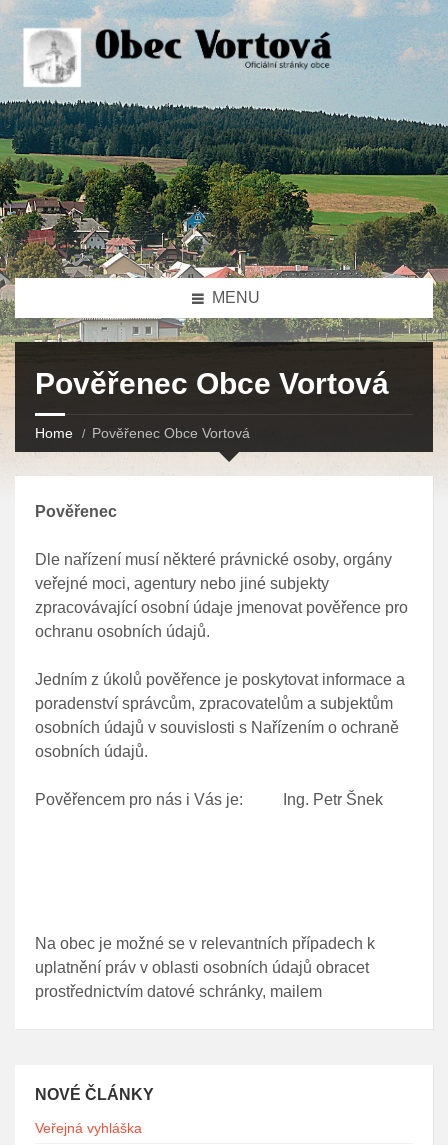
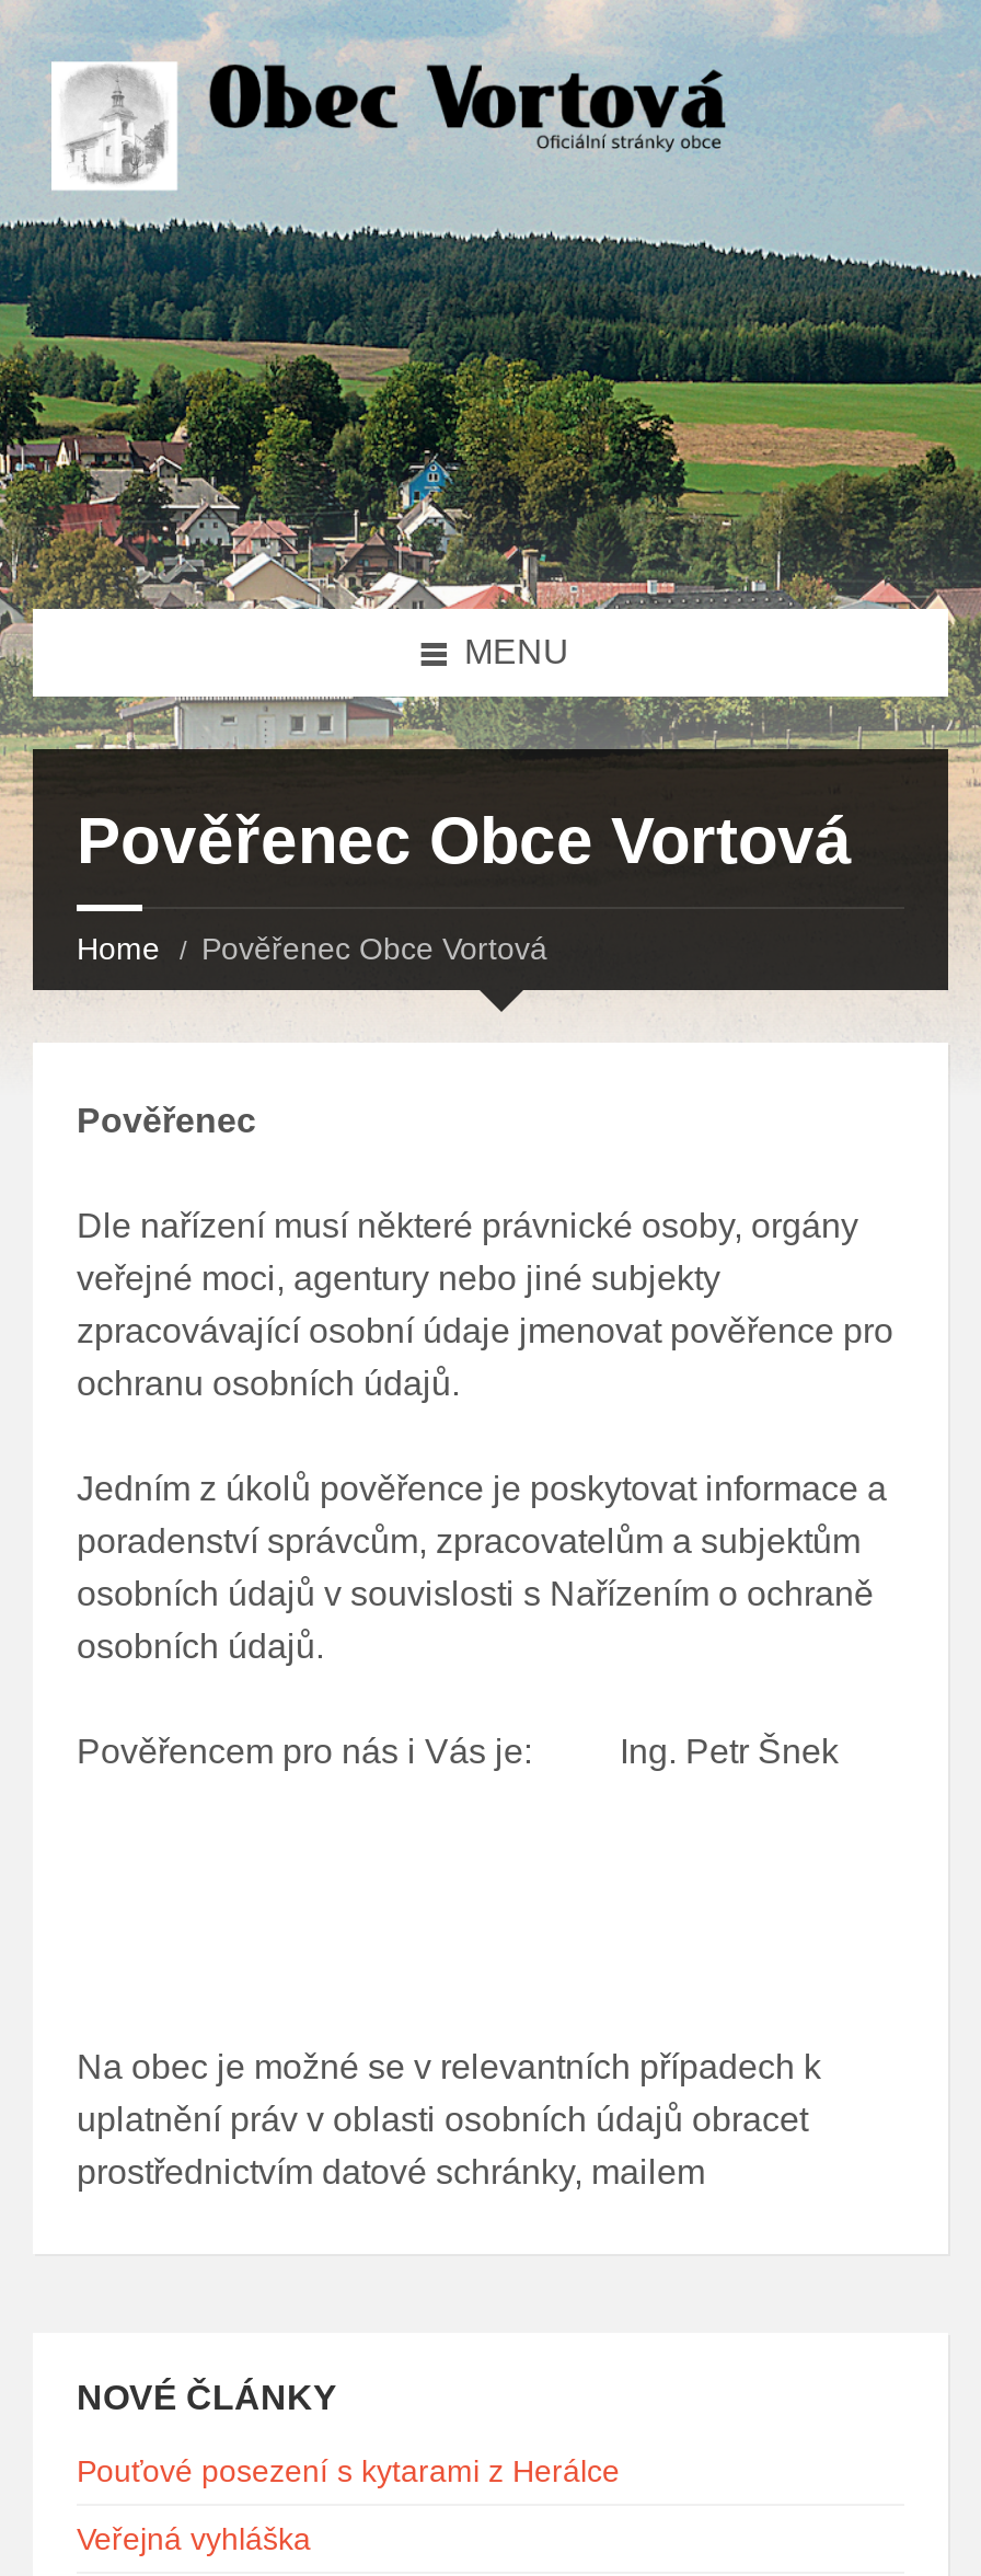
none -> [77,2454,620,2489] Pouťové posezení s kytarami z Herálce

